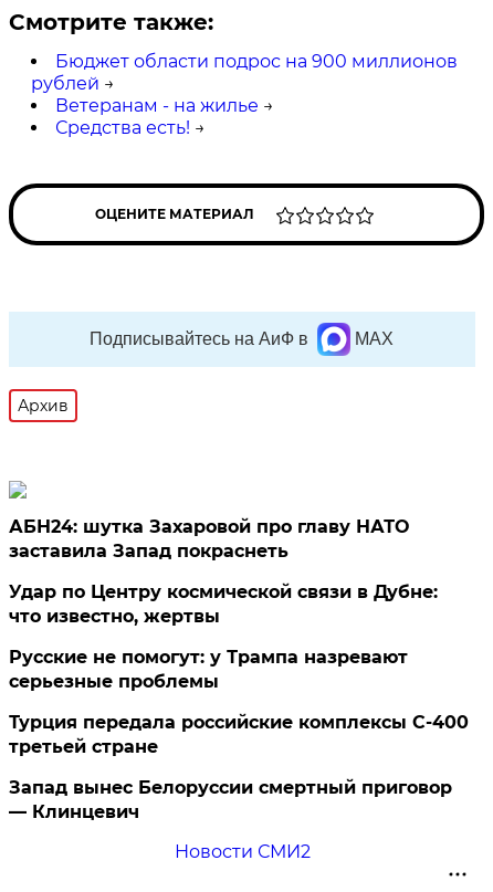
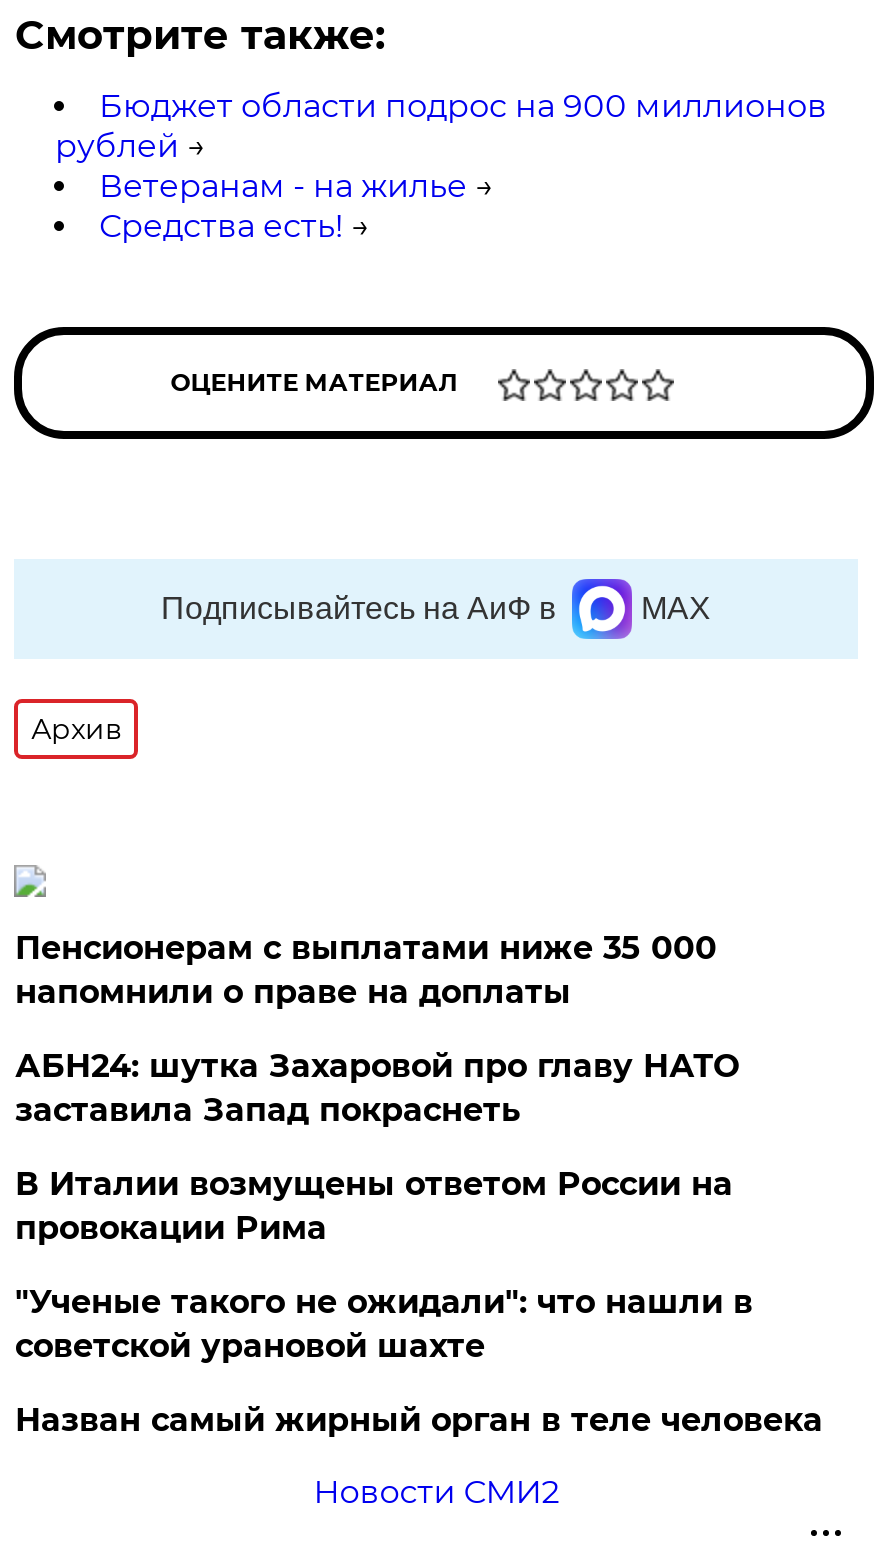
none -> [15,929,717,1011] Пенсионерам с выплатами ниже 35 000 | напомнили о праве на доплаты
moved [9,516,409,562] -> [15,1047,739,1129]: АБН24: шутка Захаровой про главу НАТО | заставила Запад покраснеть
[9,581,469,822] Удар по Центру космической связи в Дубне: | что известно, жертвы | Русские не помогут: у Трампа назревают | серьезные проблемы | Турция передала российские комплексы С-400 | третьей стране | Запад вынес Белоруссии смертный приговор | — Клинцевич -> [15,1165,823,1439] В Италии возмущены ответом России на | провокации Рима | "Ученые такого не ожидали": что нашли в | советской урановой шахте | Назван самый жирный орган в теле человека

